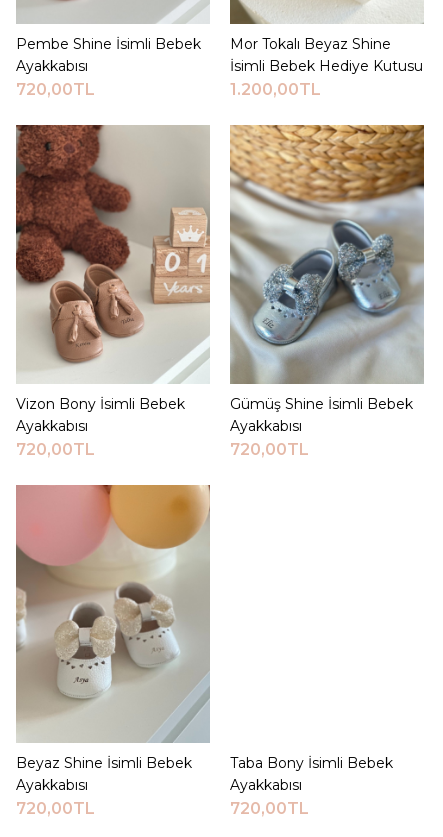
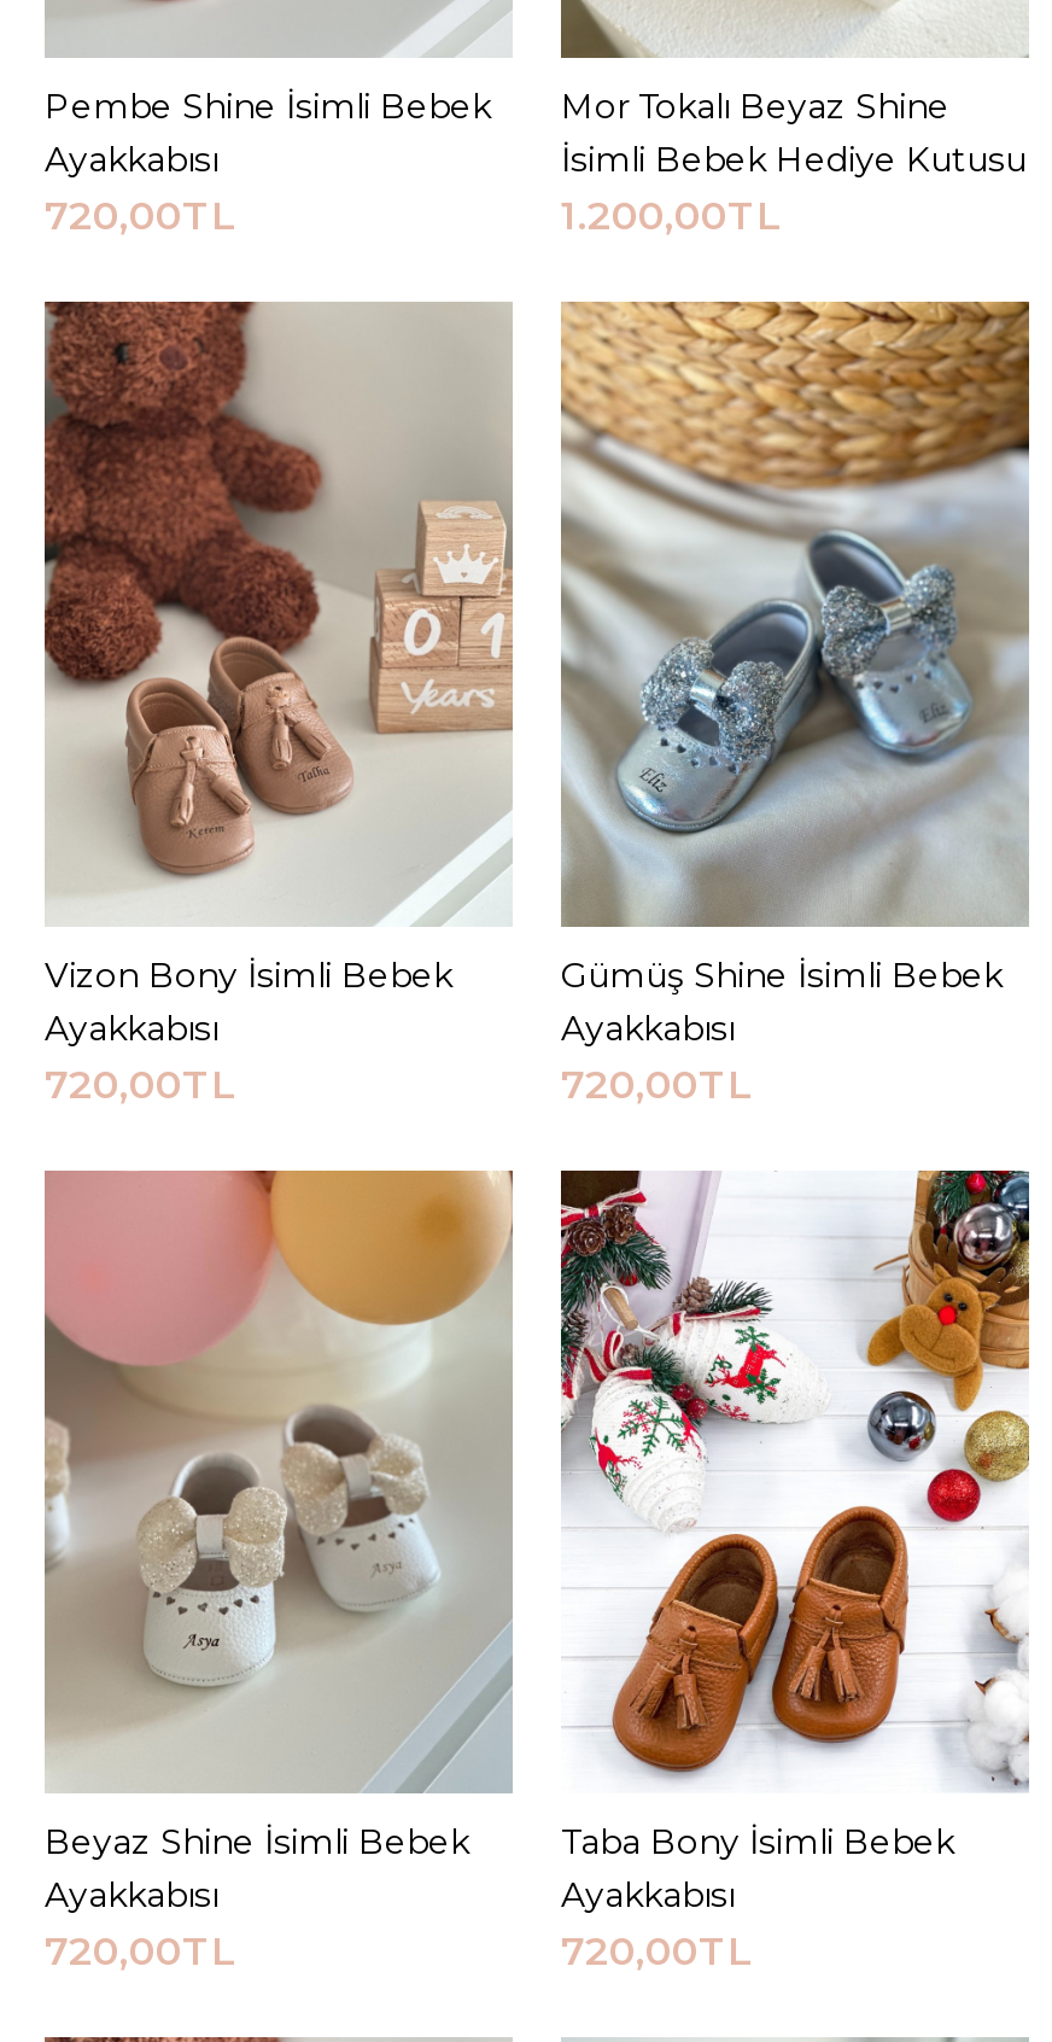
none -> [559,1168,1031,1793] [image]

